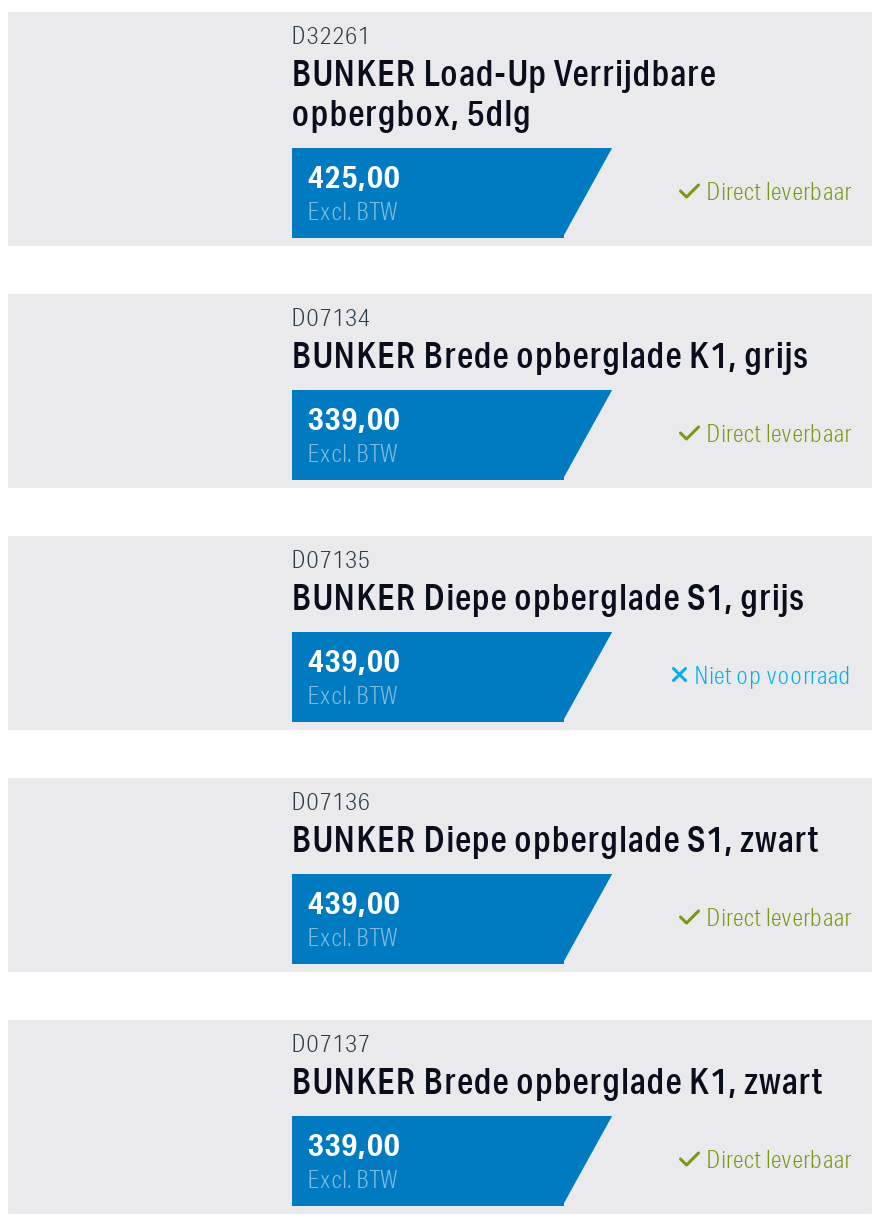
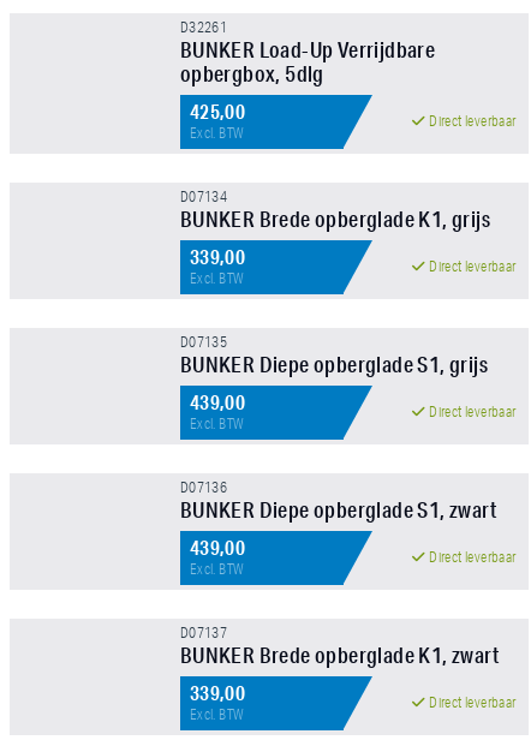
[690,658,851,692] Niet op voorraad -> [426,401,516,422] Direct leverbaar

